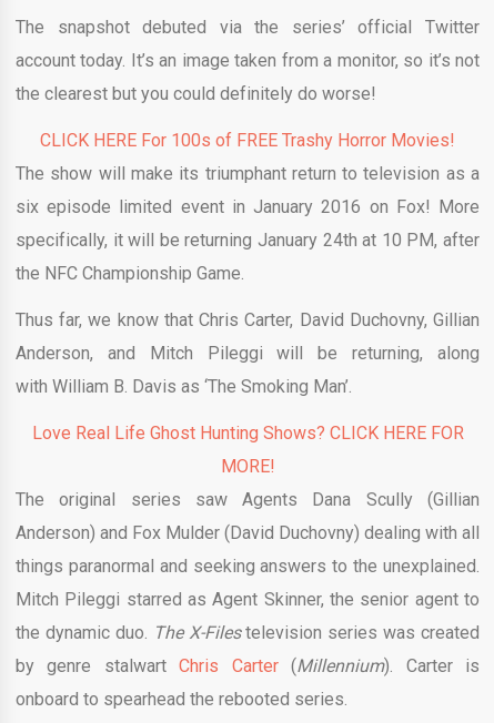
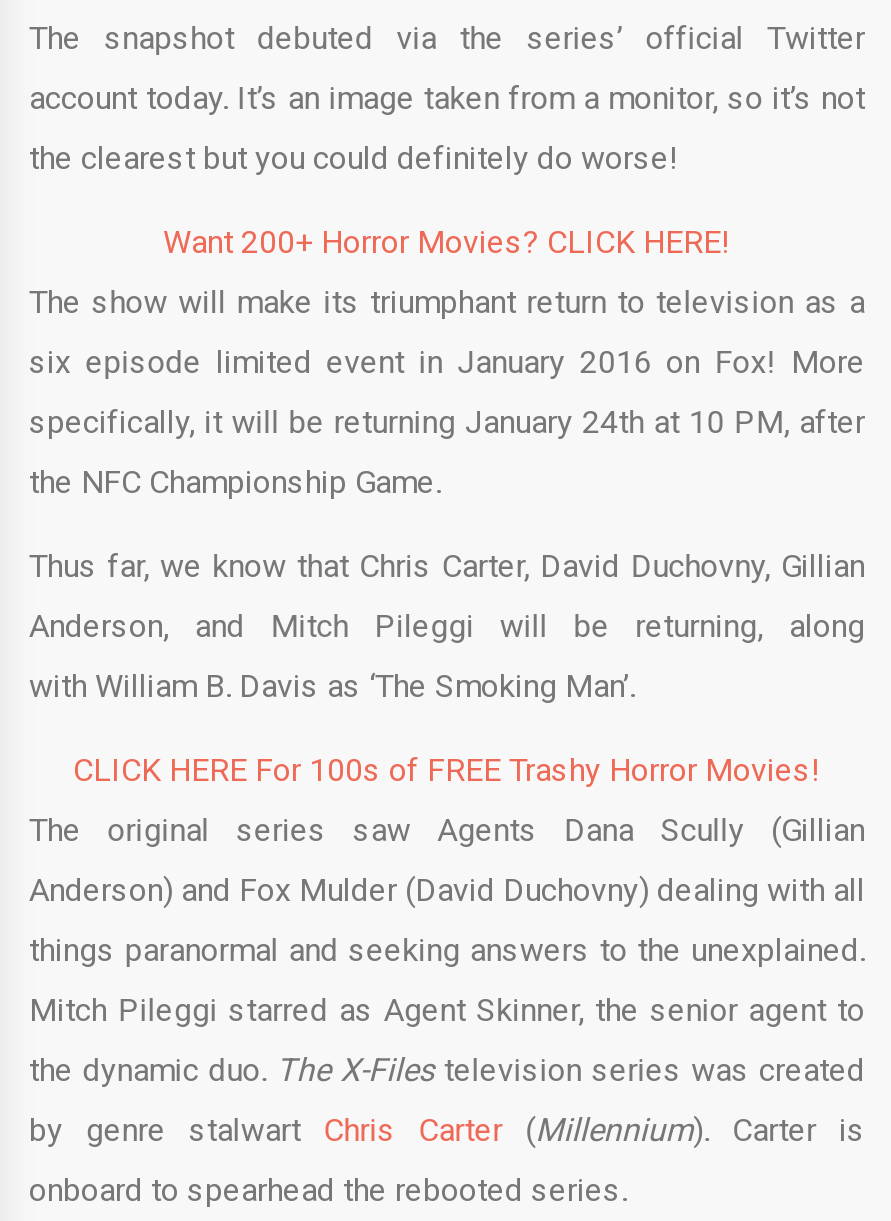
none -> [163,223,731,261] Want 200+ Horror Movies? CLICK HERE!
moved [40,130,455,151] -> [73,751,821,789]: CLICK HERE For 100s of FREE Trashy Horror Movies!
[32,422,463,477] Love Real Life Ghost Hunting Shows? CLICK HERE FOR | MORE! -> none

